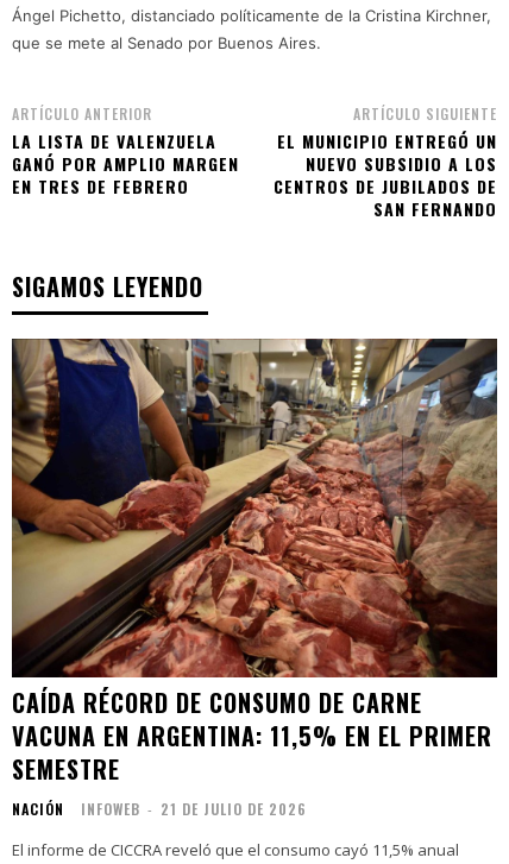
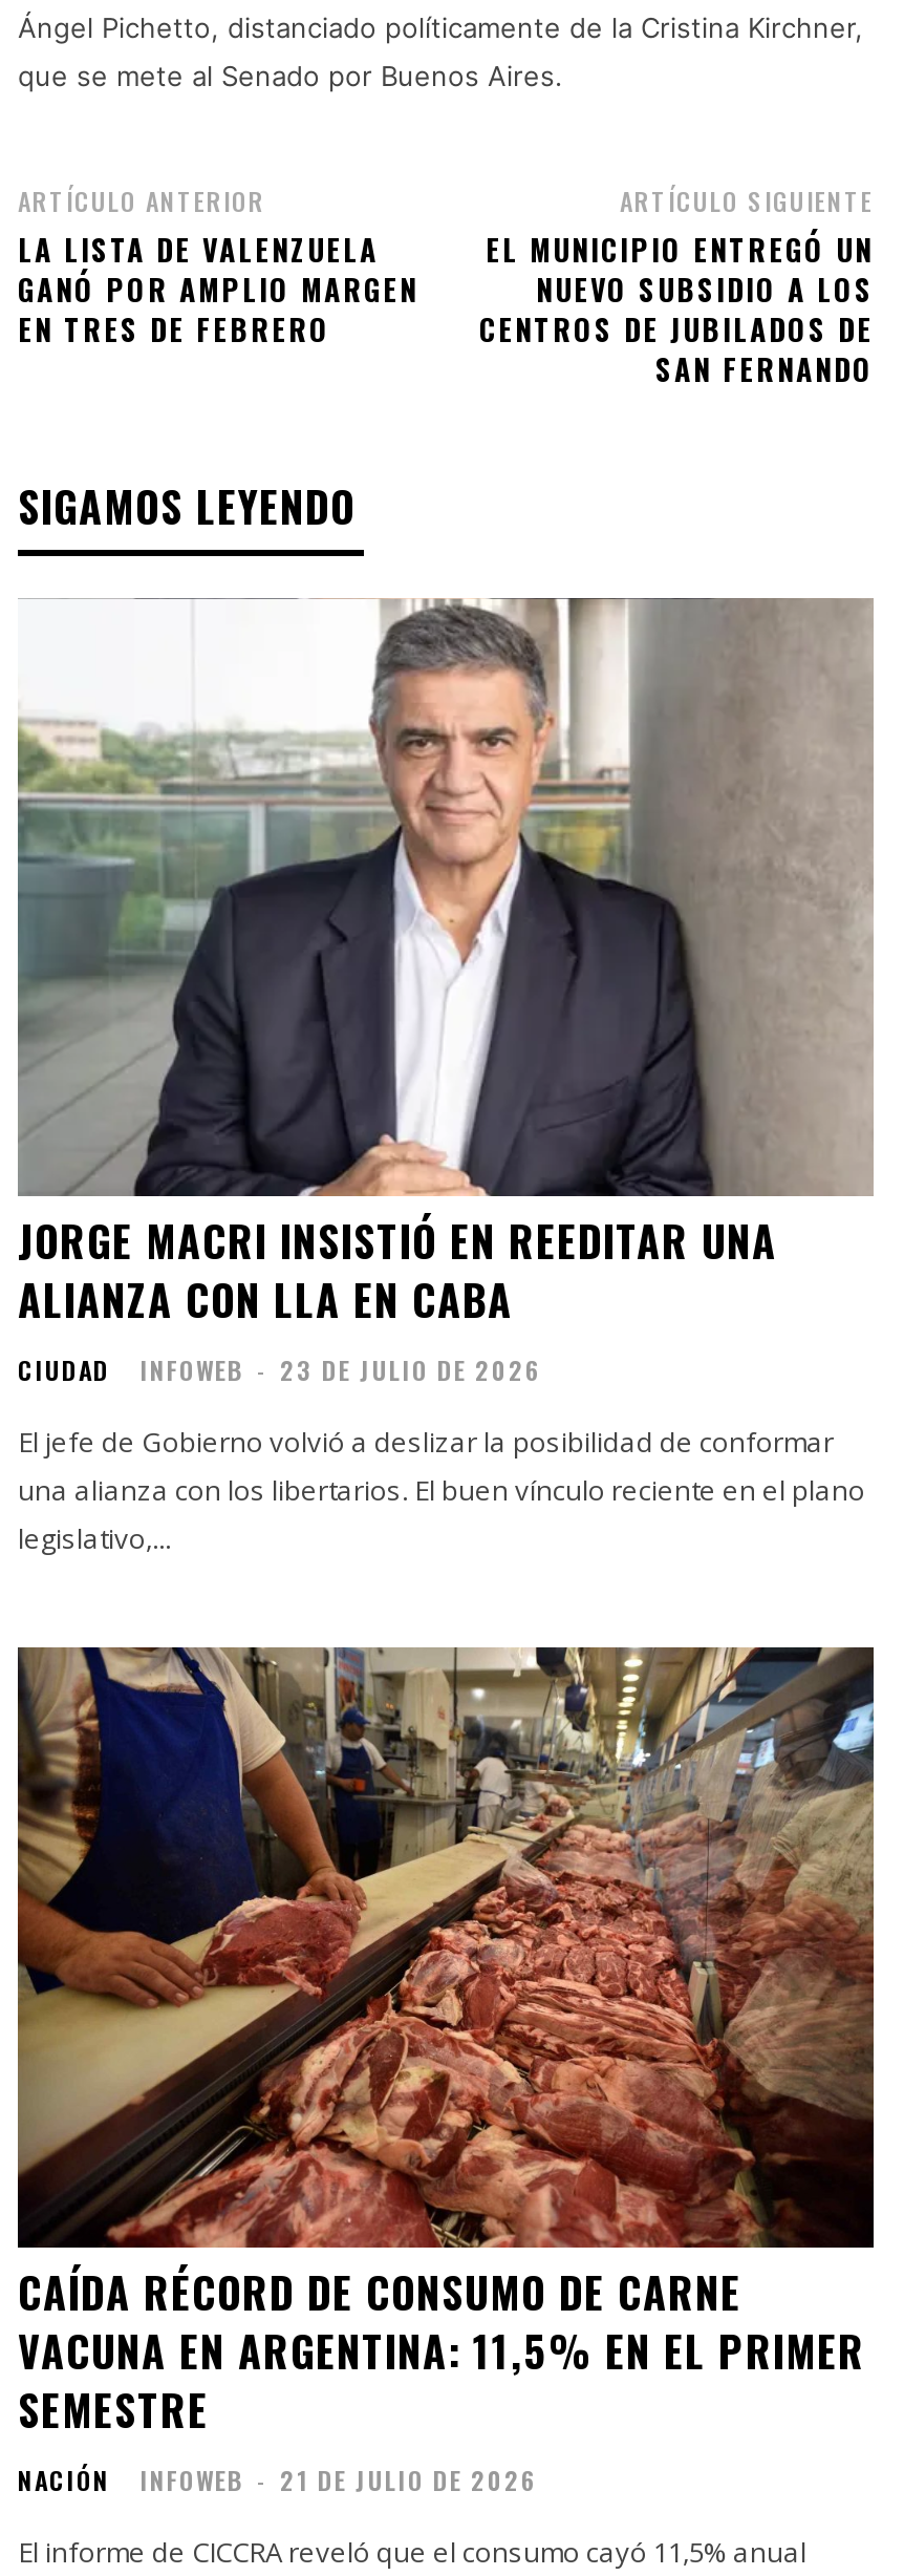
none -> [16,598,874,1558] [image] | JORGE MACRI INSISTIÓ EN REEDITAR UNA | ALIANZA CON LLA EN CABA | CIUDAD | INFOWEB - 23 DE JULIO DE 2026 | El jefe de Gobierno volvió a deslizar la posibilidad de conformar | una alianza con los libertarios. El buen vínculo reciente en el plano | legislativo,...

